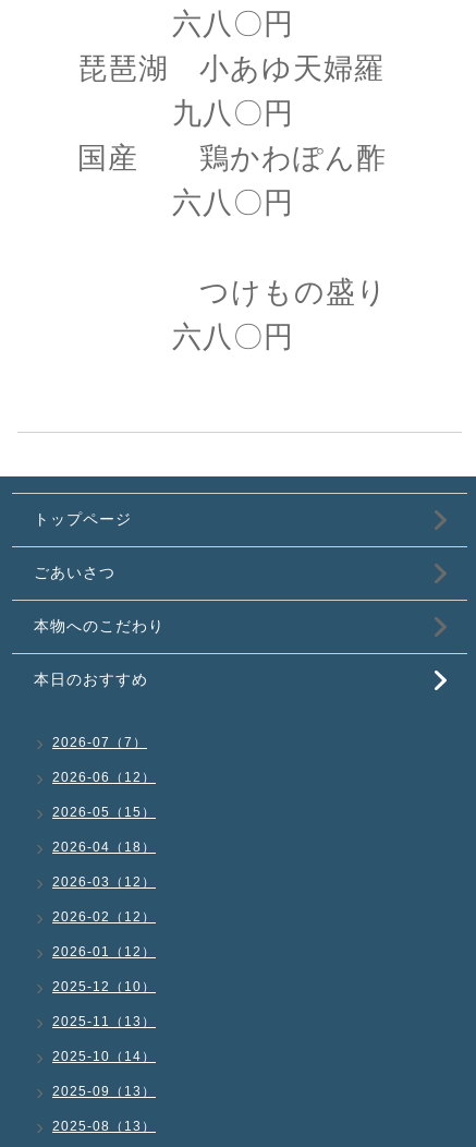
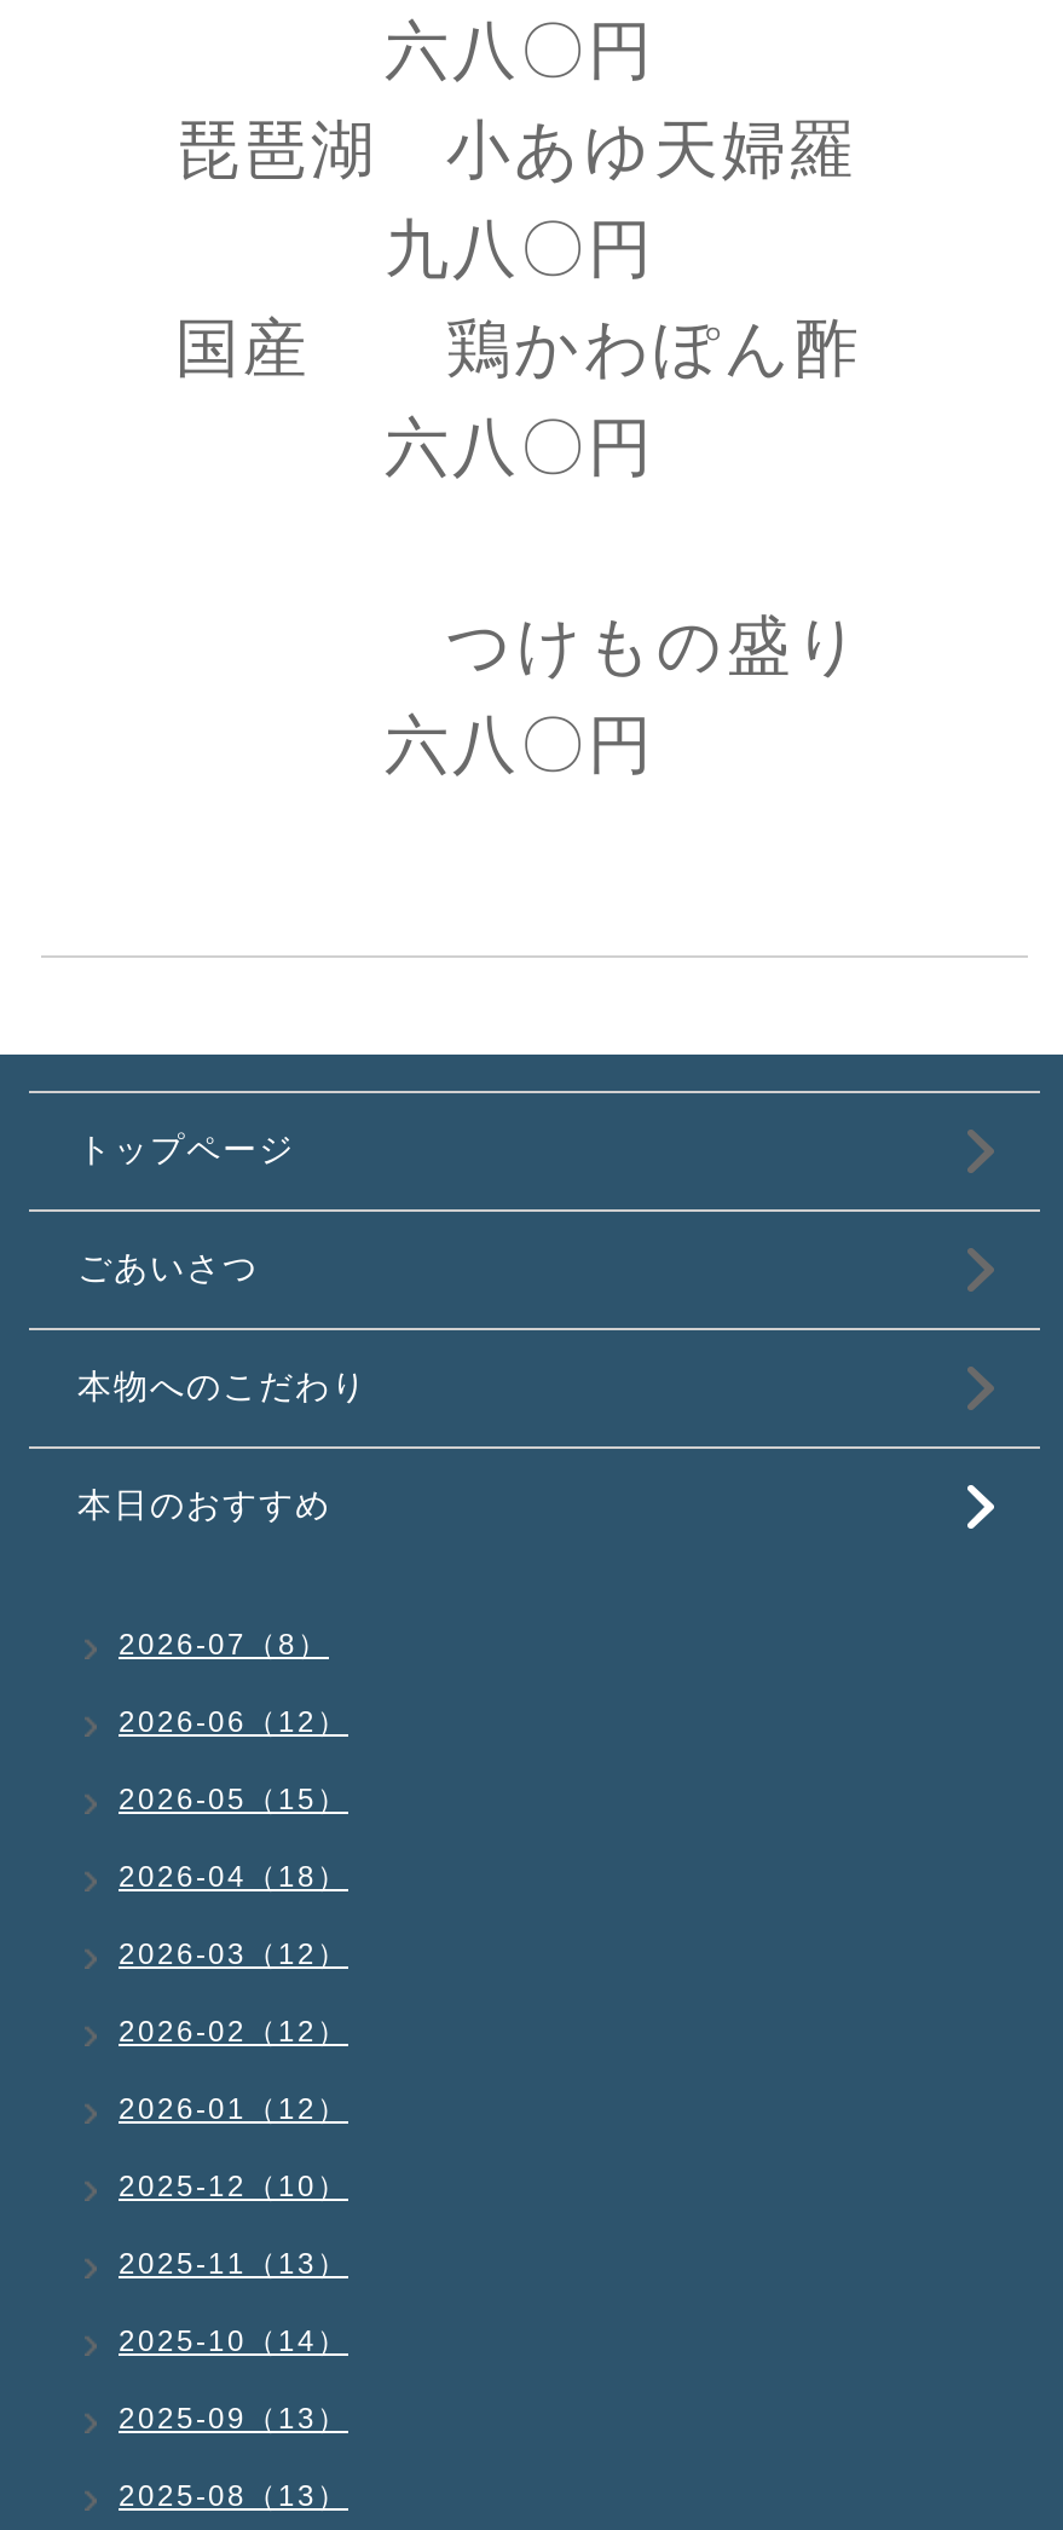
[52,735,147,750] 2026-07（7） -> [119,1628,329,1662] 2026-07（8）

